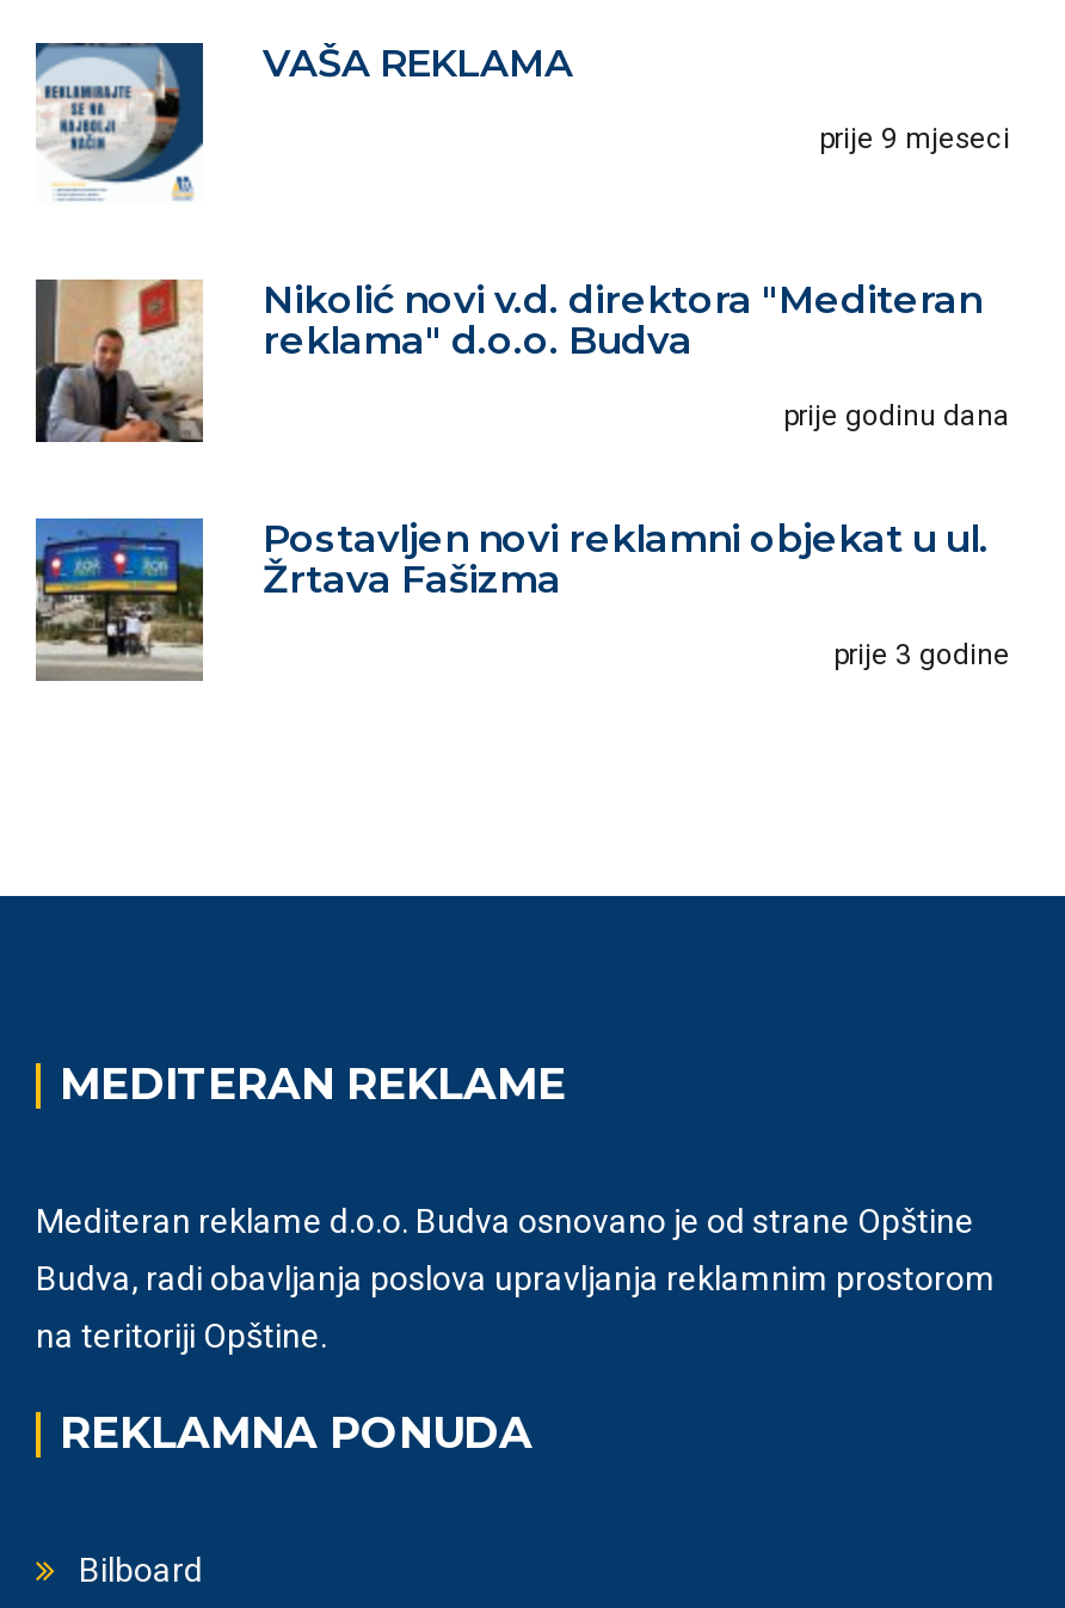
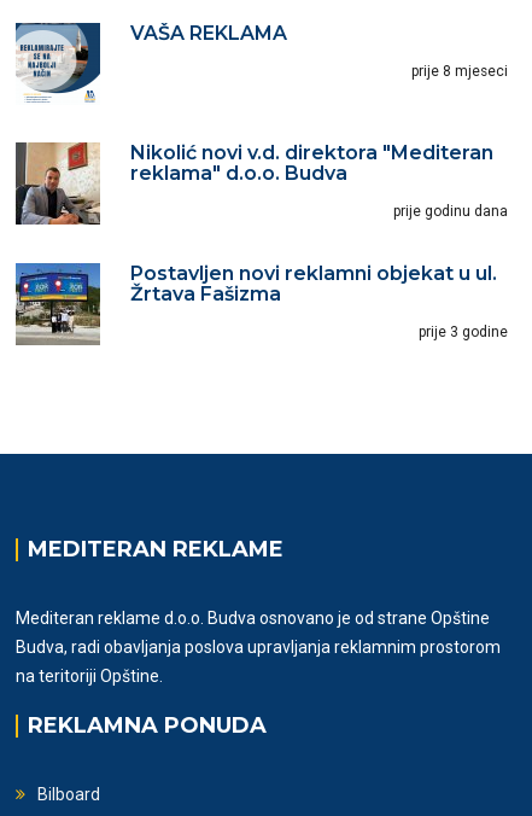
[819,123,1010,156] prije 9 mjeseci -> [411,63,508,80] prije 8 mjeseci

